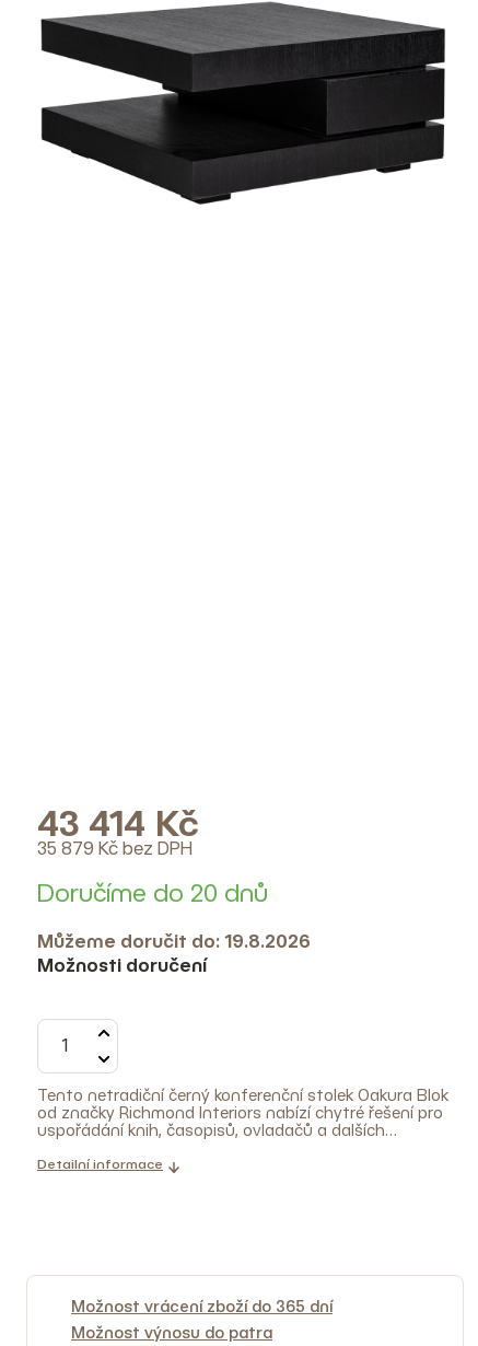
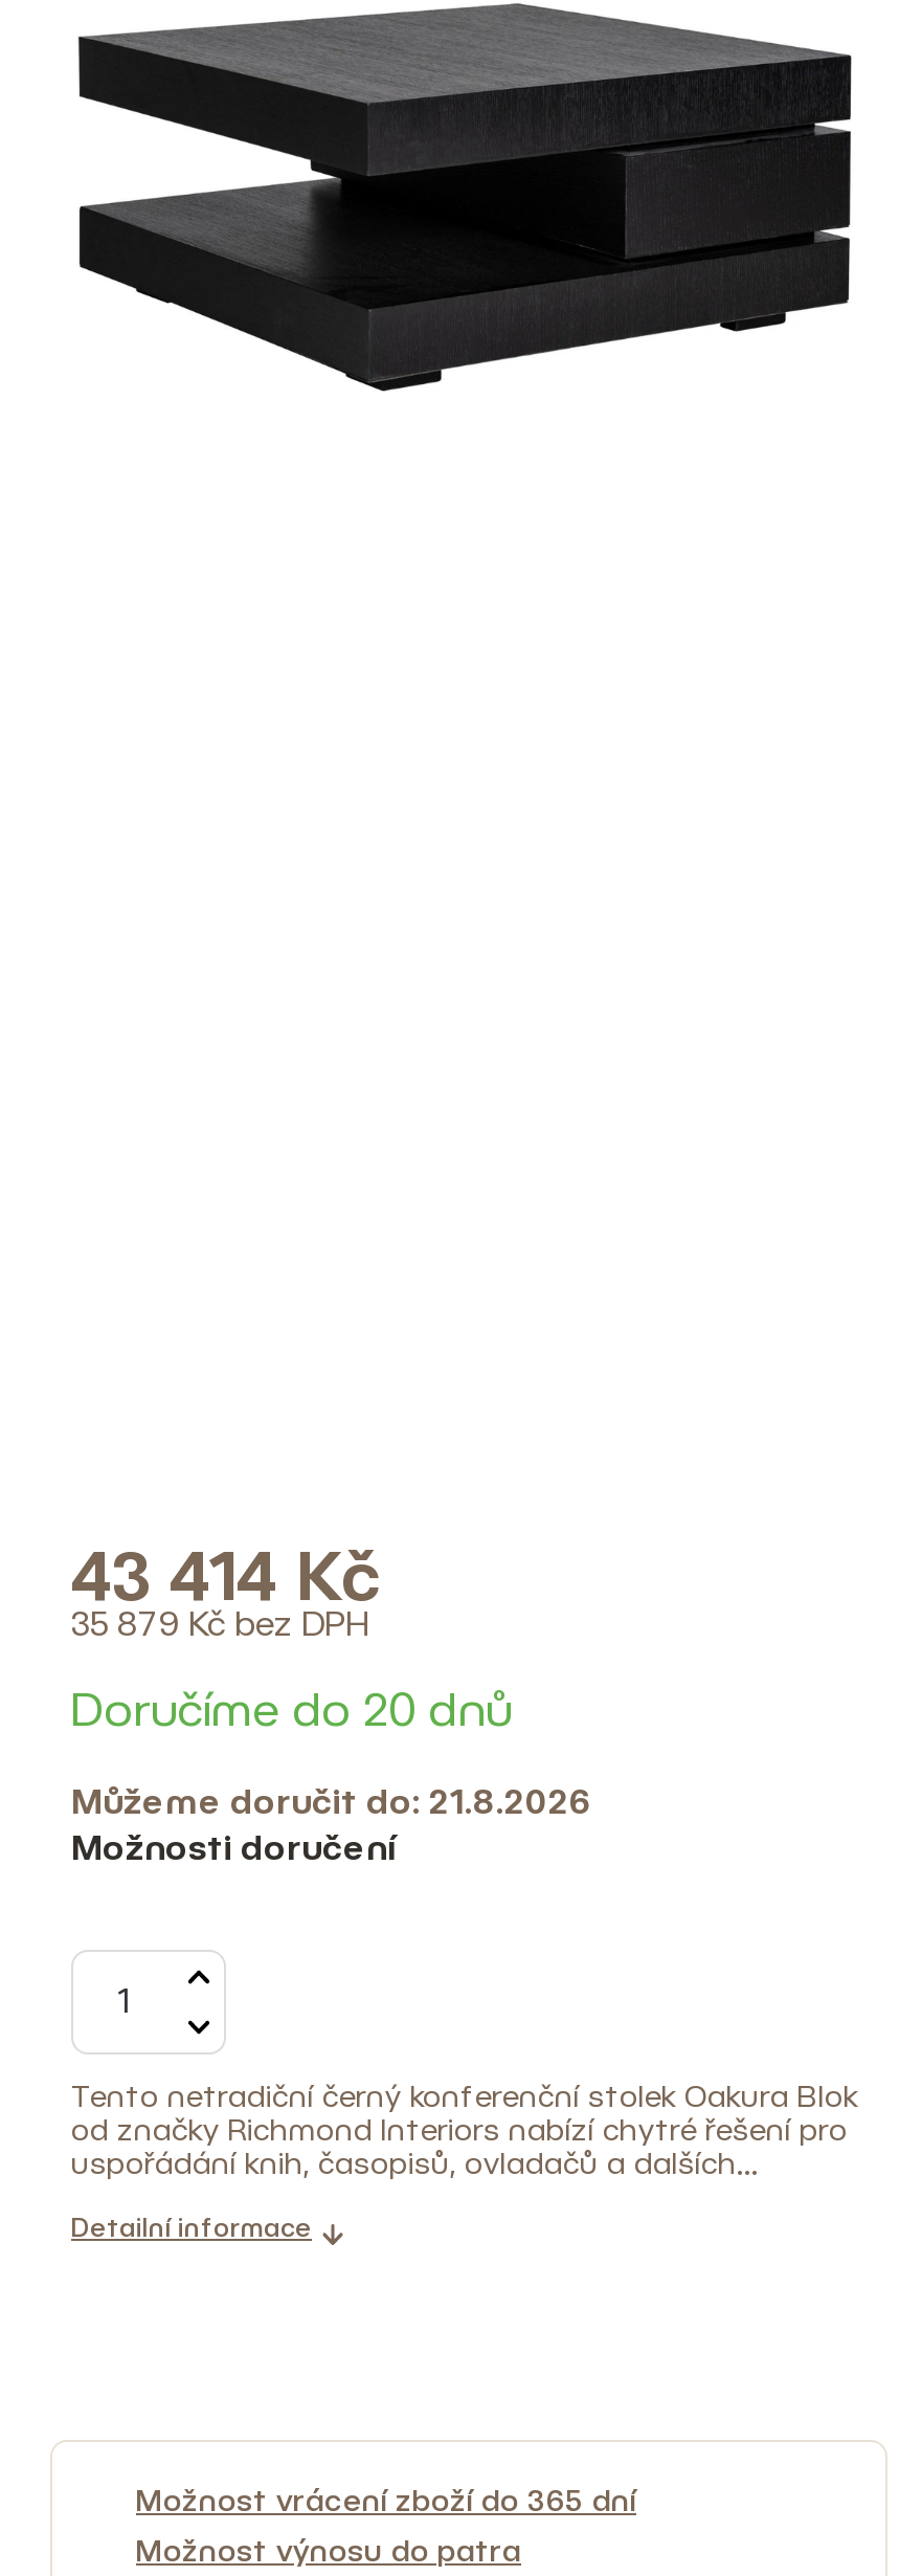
[37,931,311,952] Můžeme doručit do: 19.8.2026 -> [71,1781,592,1823] Můžeme doručit do: 21.8.2026

